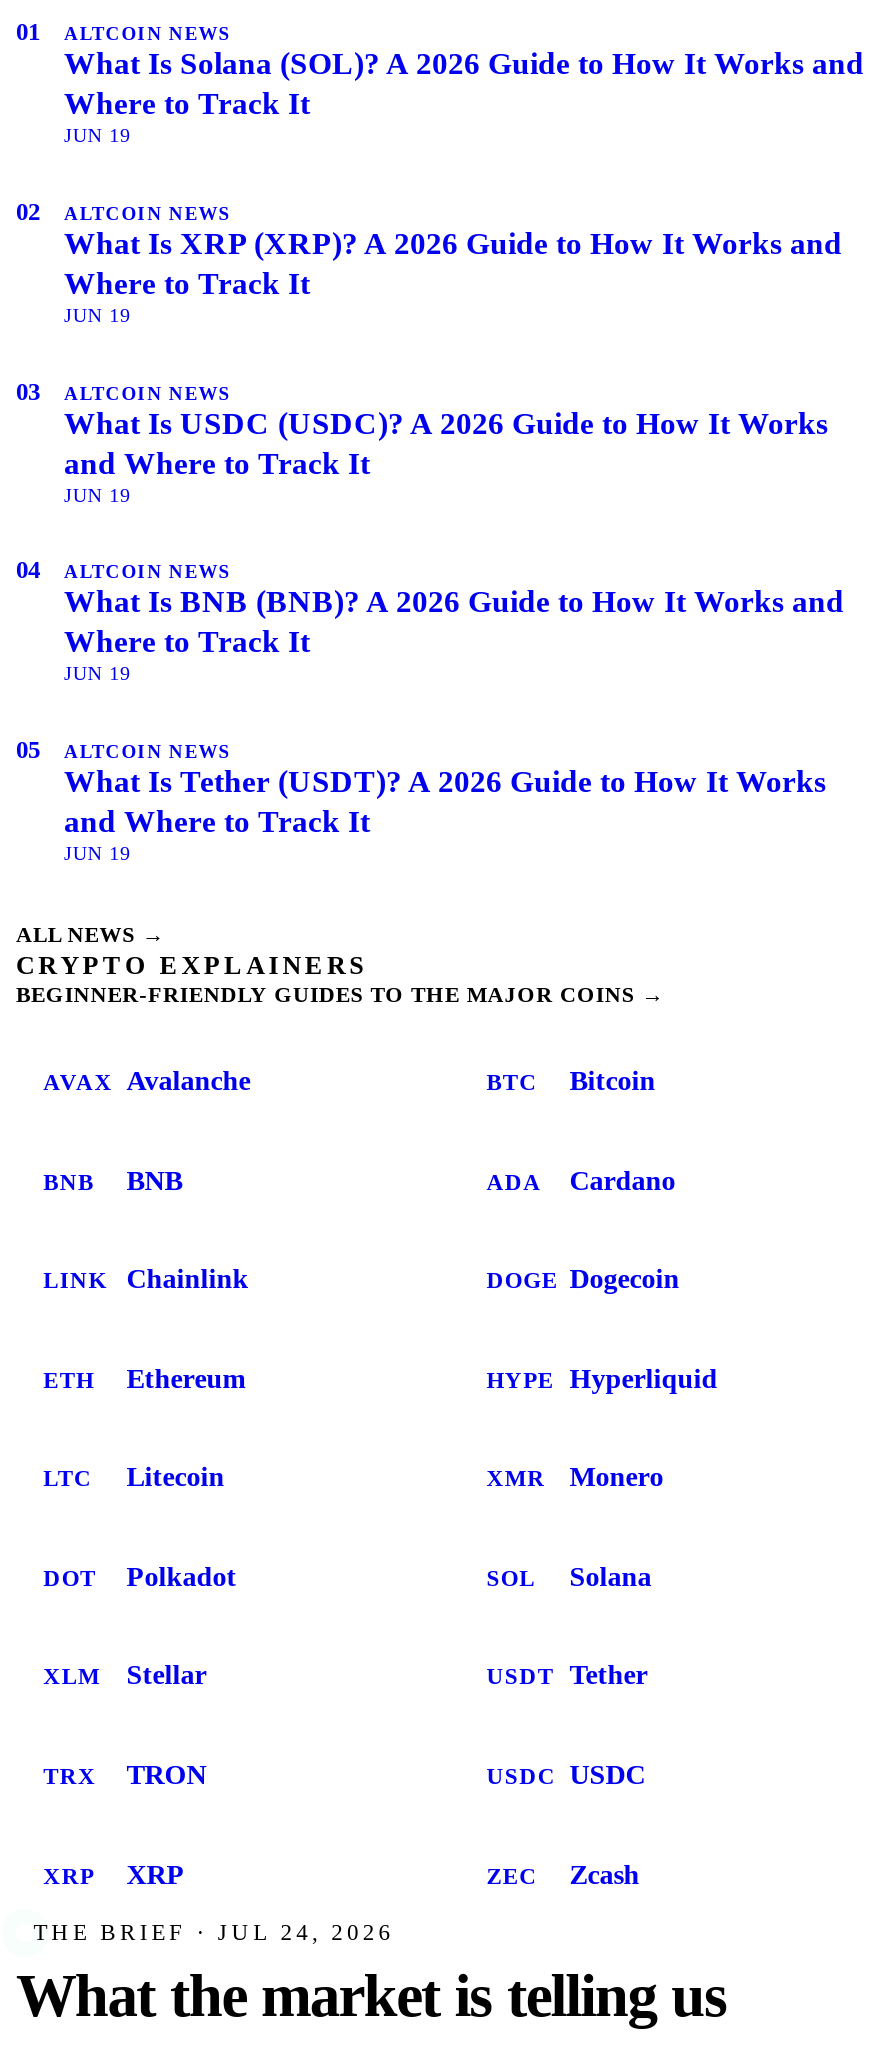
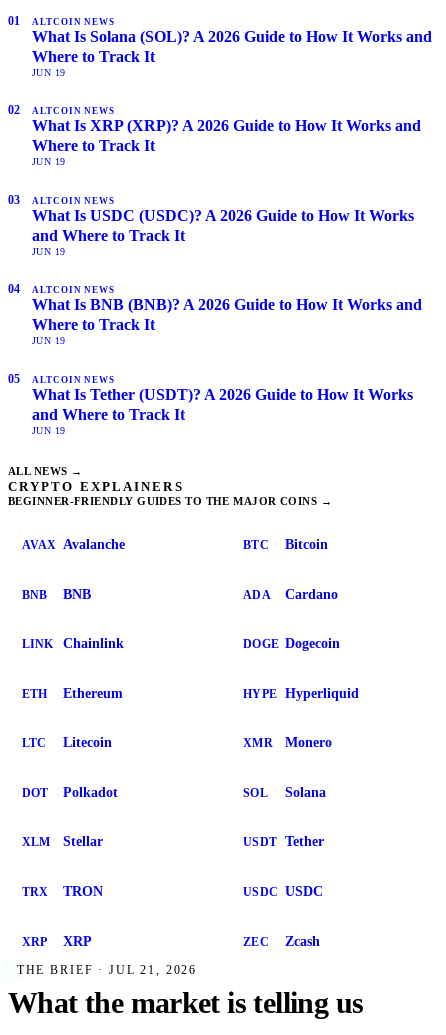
[34,1921,394,1945] THE BRIEF · JUL 24, 2026 -> [17,964,197,976] THE BRIEF · JUL 21, 2026

